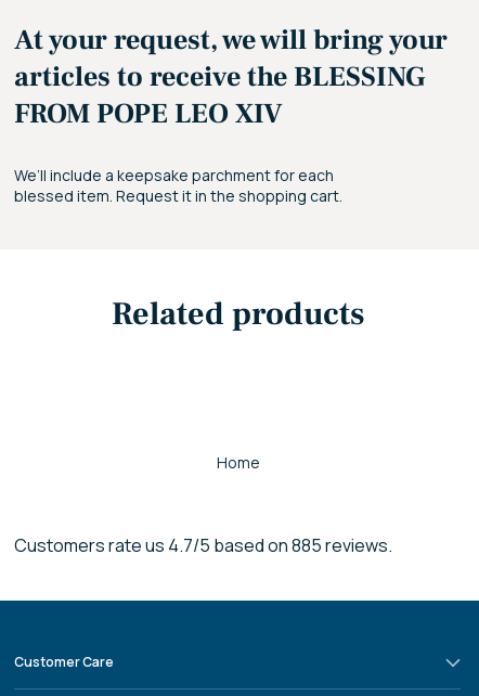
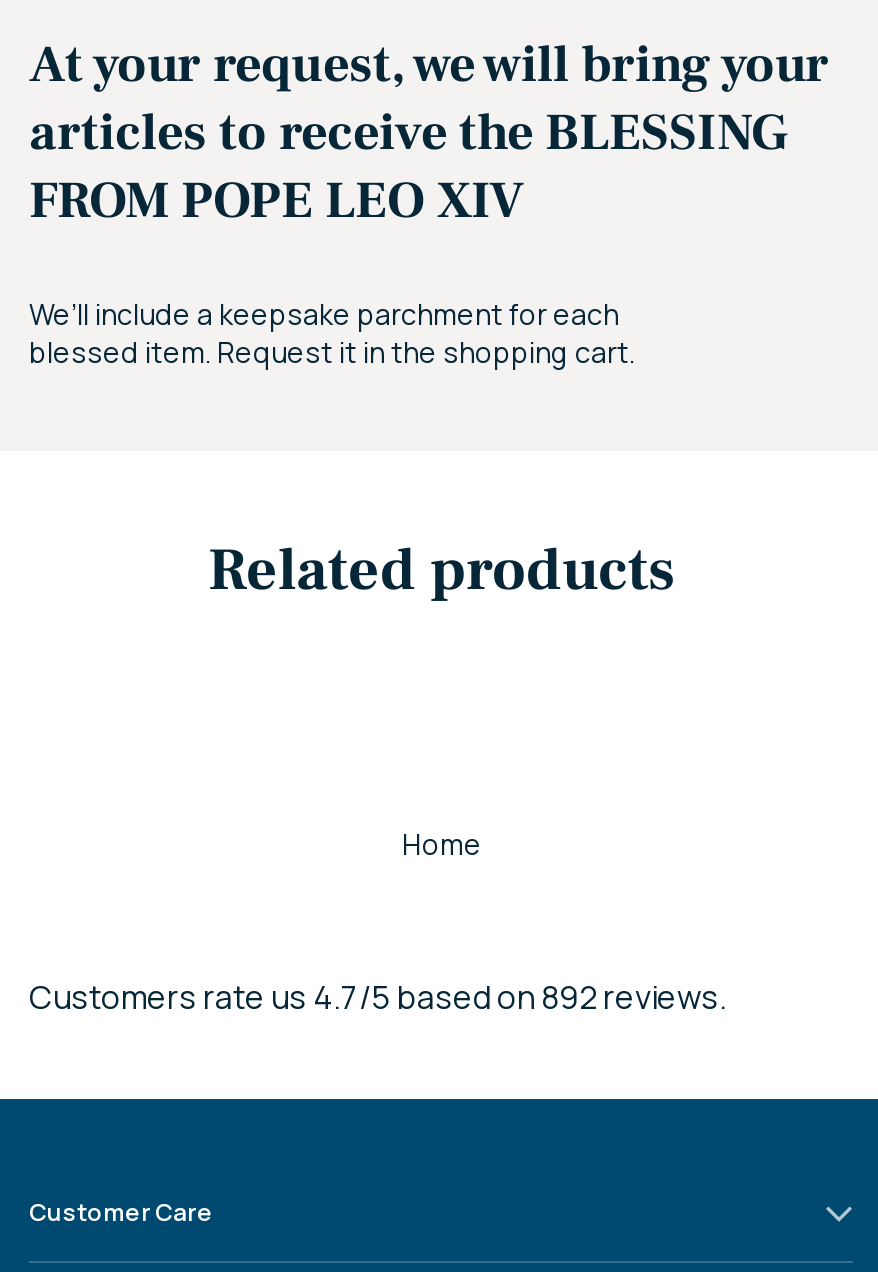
[14,533,392,557] Customers rate us 4.7/5 based on 885 reviews. -> [29,975,727,1019] Customers rate us 4.7/5 based on 892 reviews.

